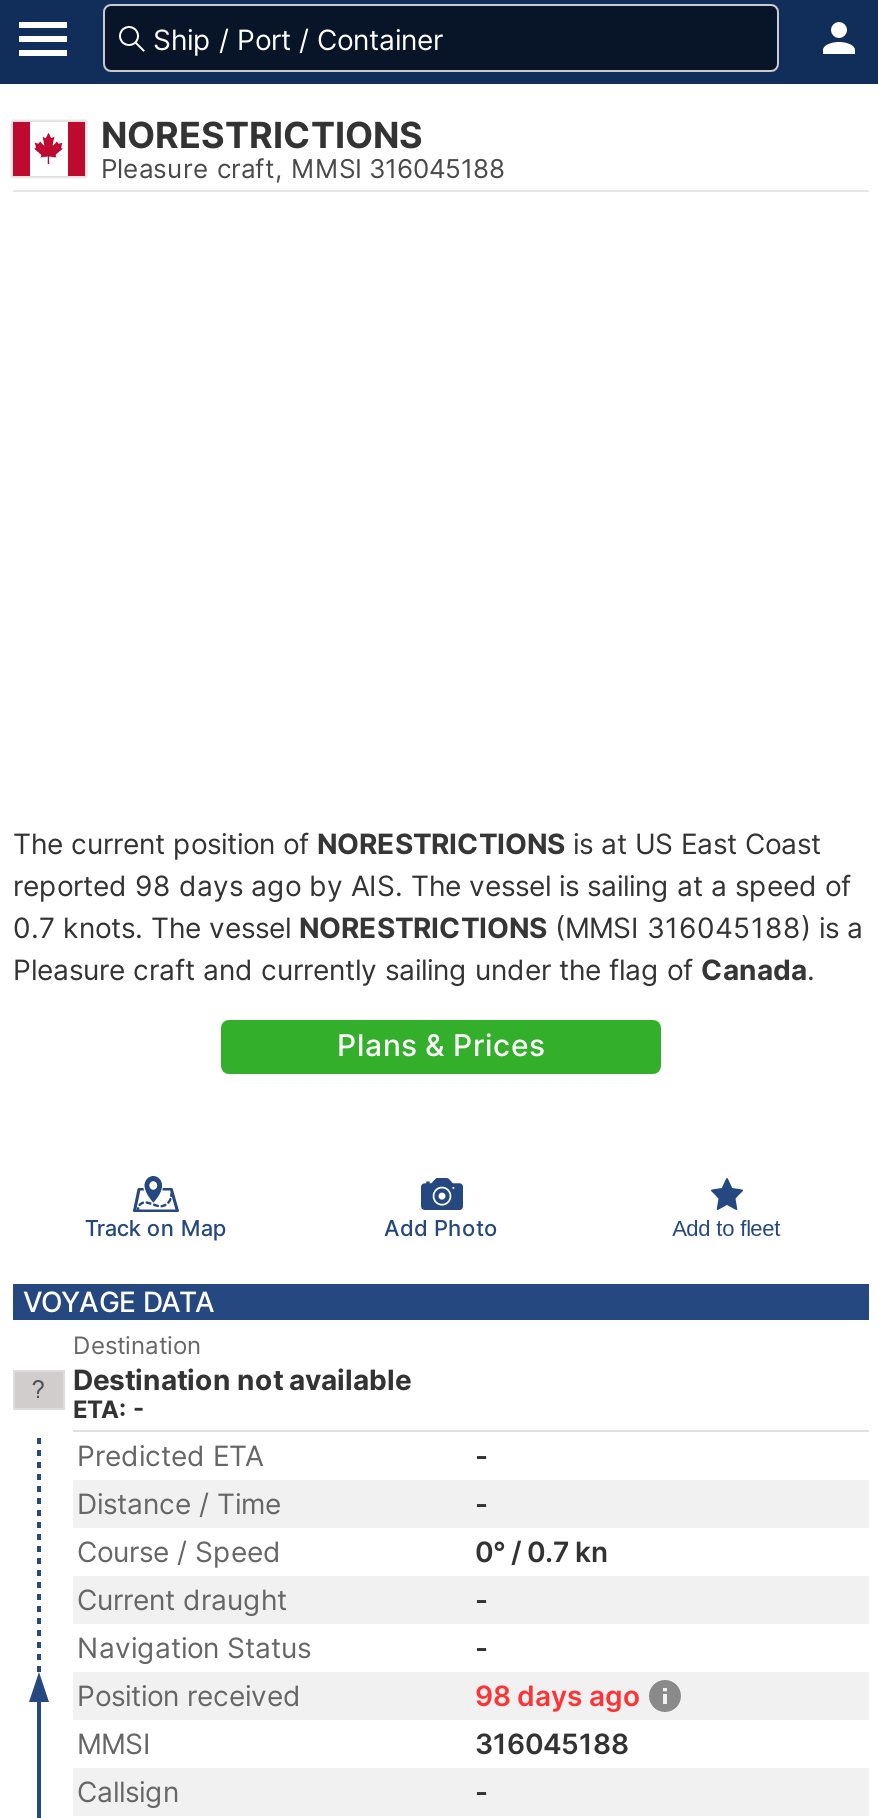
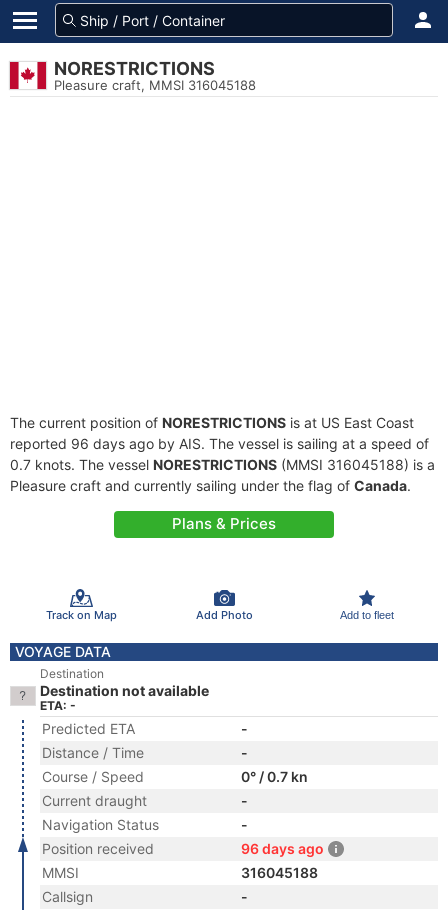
[13,868,851,902] reported 98 days ago by AIS. The vessel is sailing at a speed of -> [10,435,429,452] reported 96 days ago by AIS. The vessel is sailing at a speed of
[475,1678,641,1712] 98 days ago -> [241,840,324,857] 96 days ago

